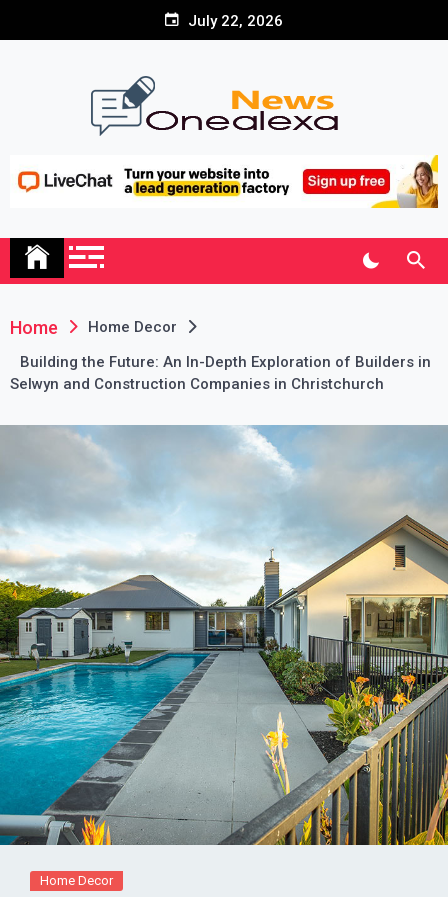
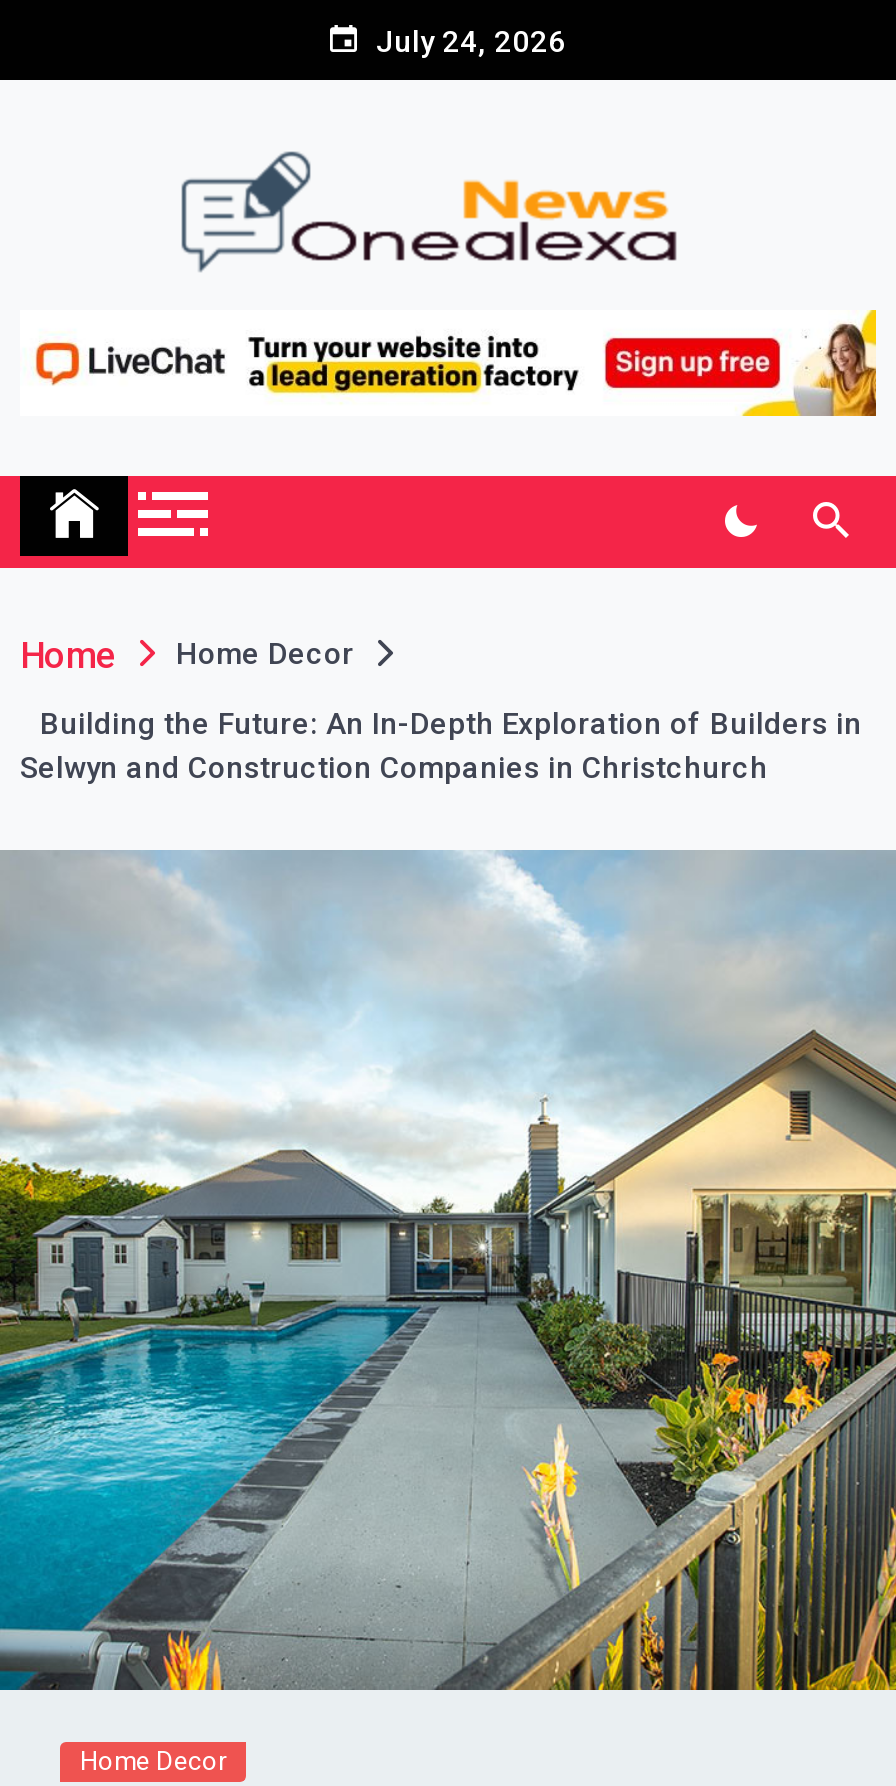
[184,12,283,30] July 22, 2026 -> [368,24,566,60] July 24, 2026

